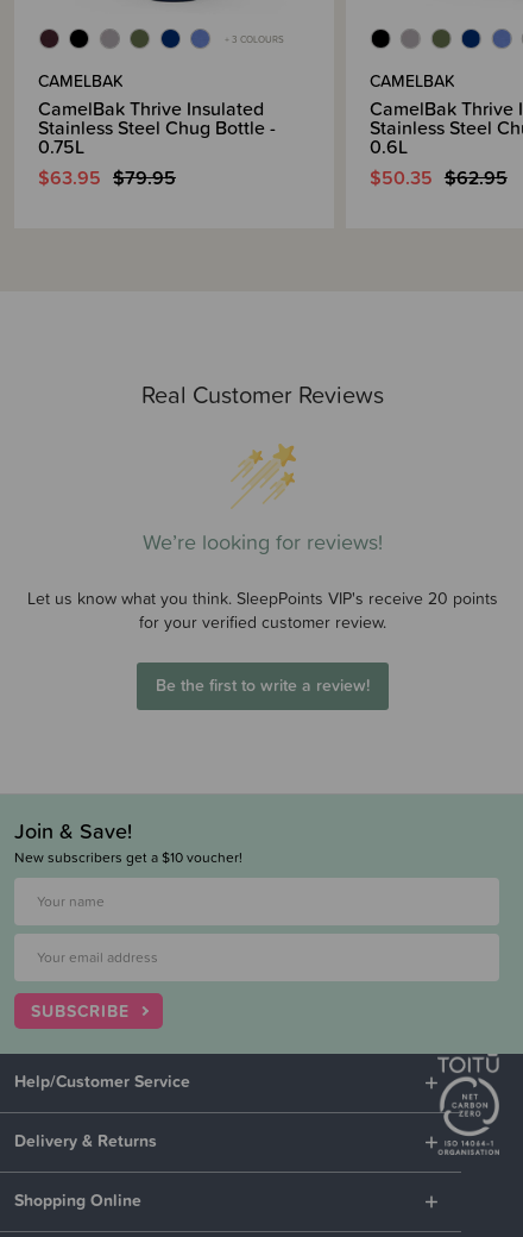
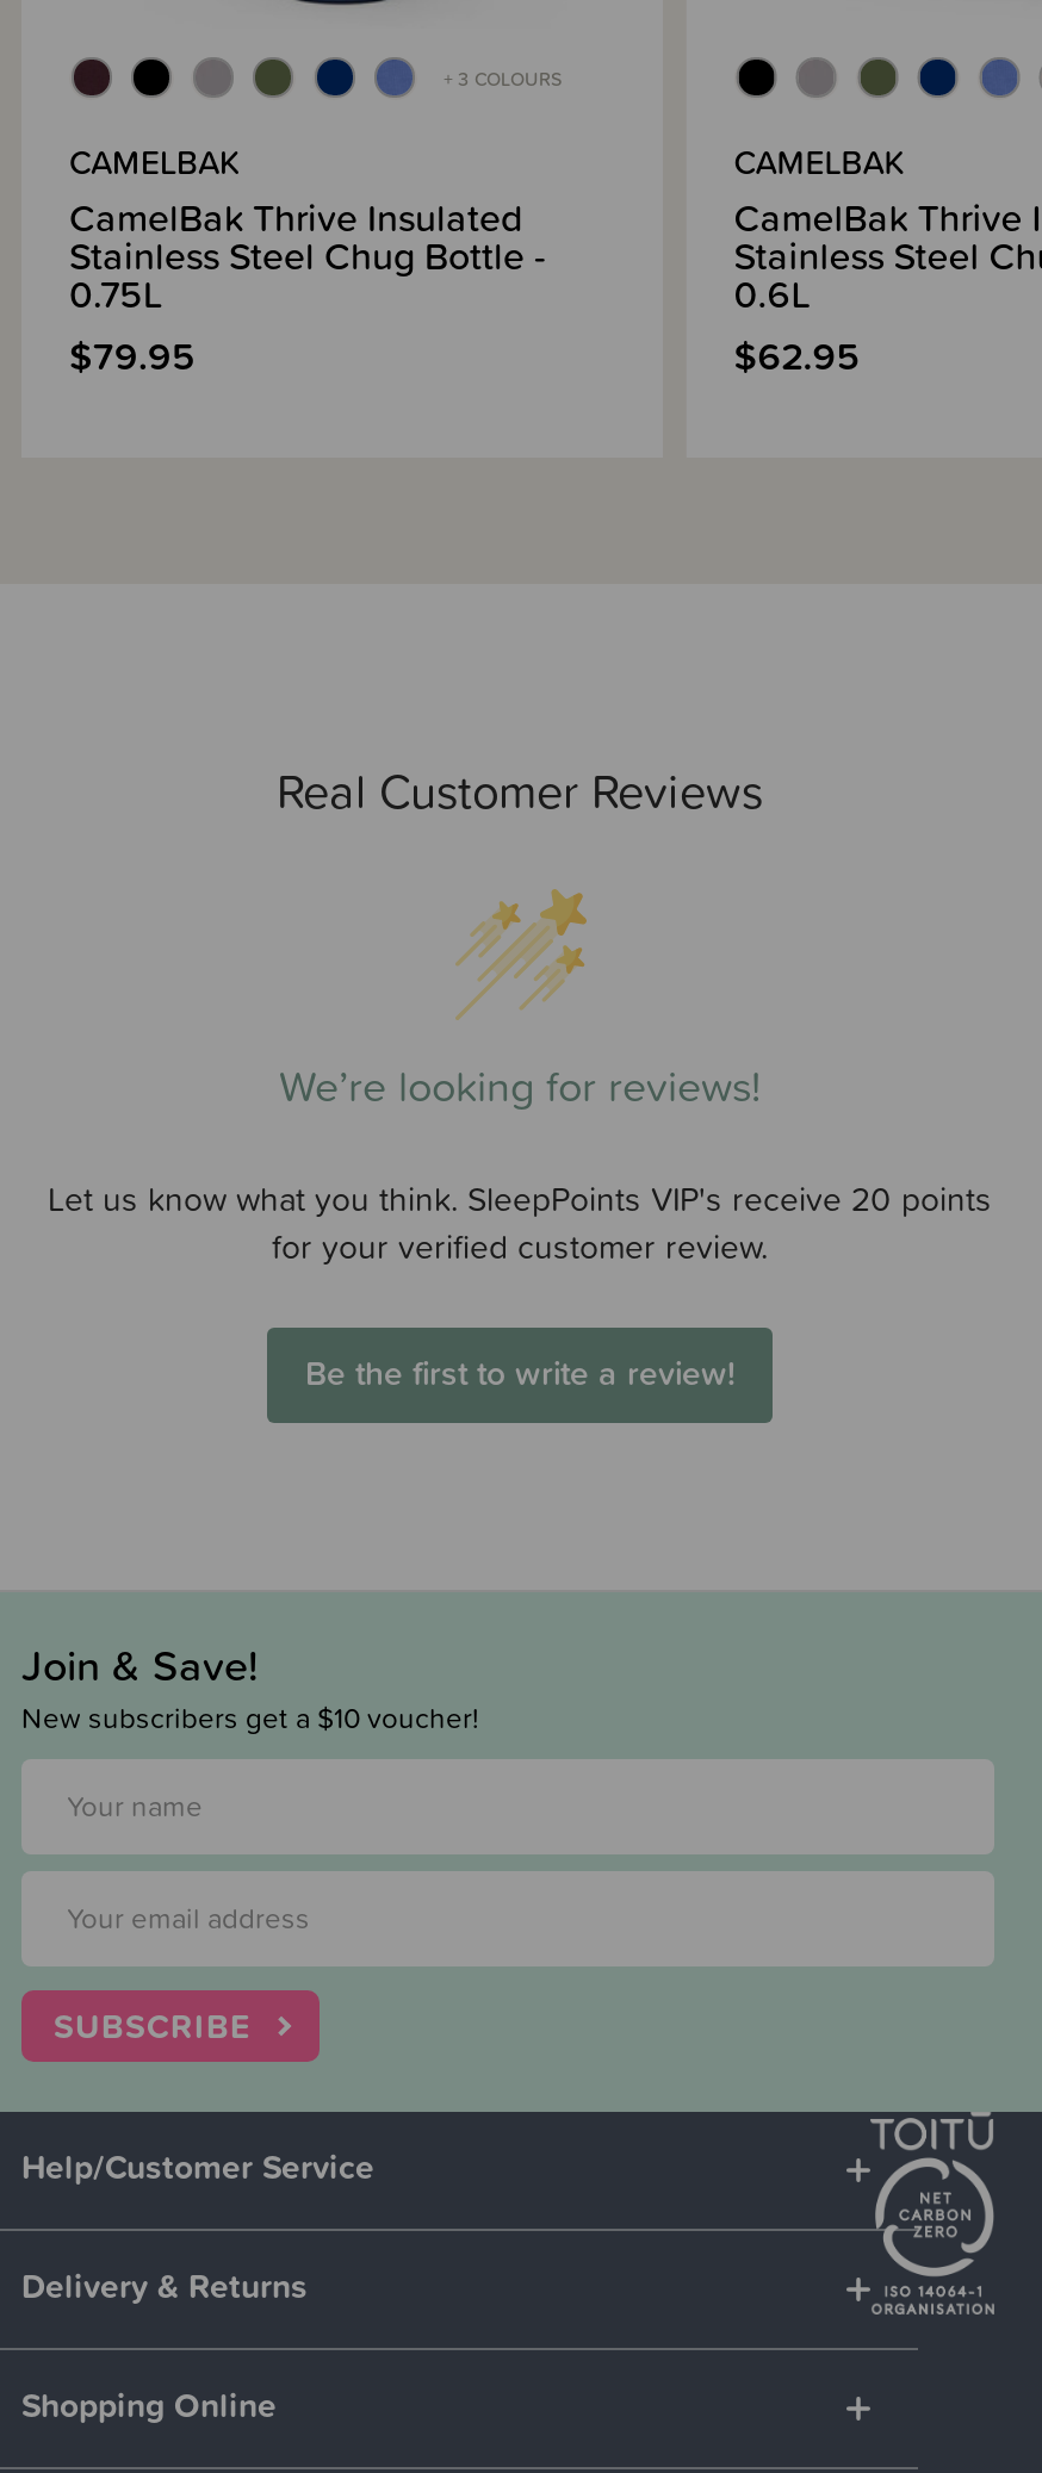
[38,163,176,191] $63.95 $79.95 -> [69,326,196,383] $79.95
[369,163,507,191] $50.35 $62.95 -> [734,326,860,383] $62.95

